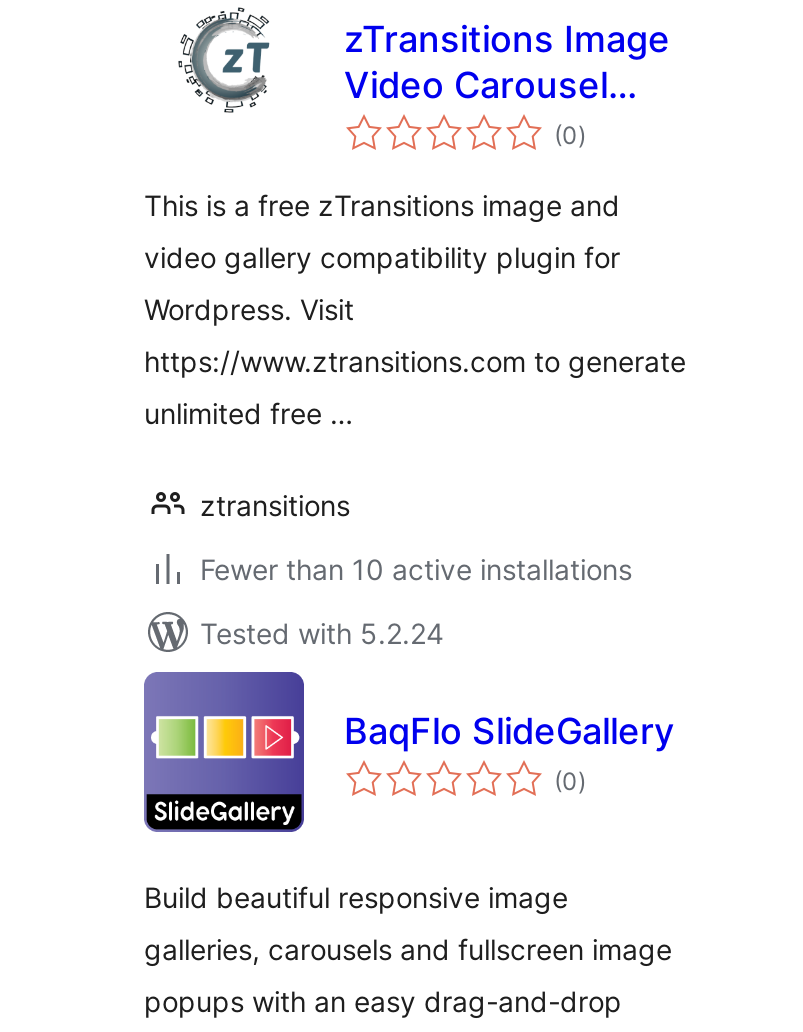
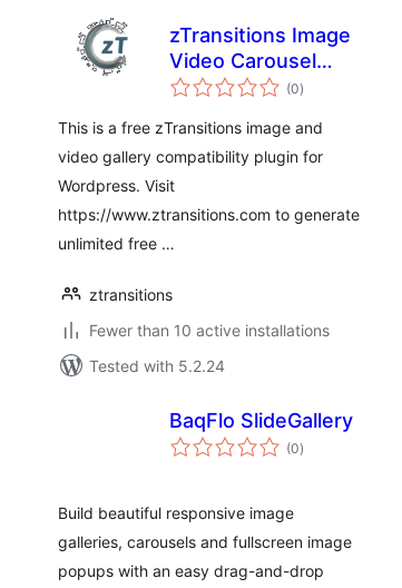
[142,670,306,834] [image] -> none

